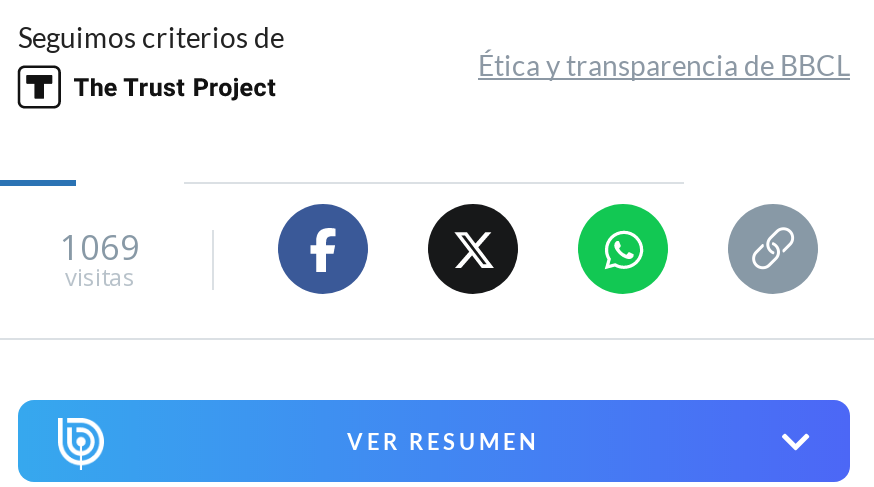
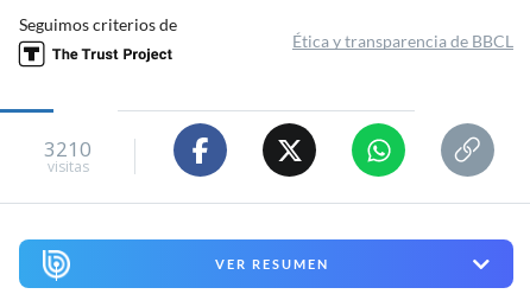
[60,224,140,270] 1069 -> [44,135,92,162] 3210

